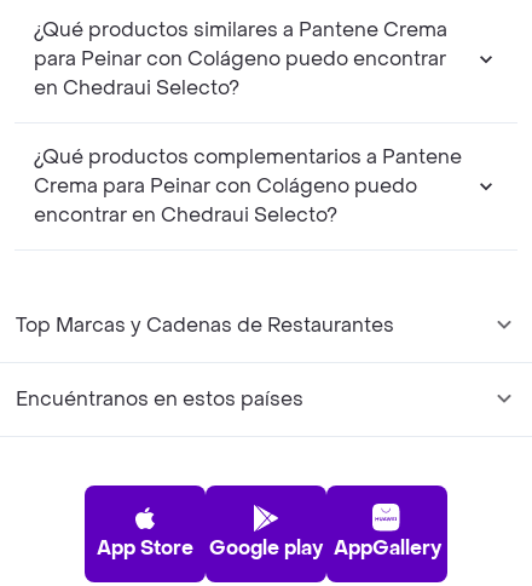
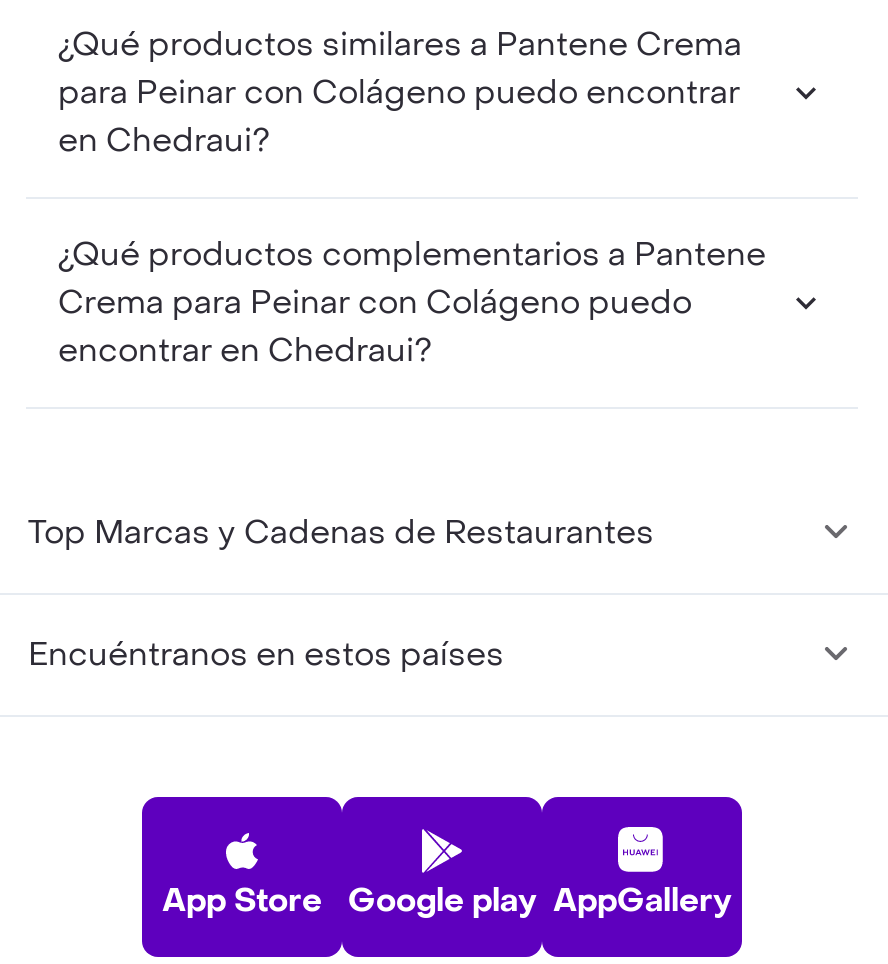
[34,75,239,101] en Chedraui Selecto? -> [58,119,270,161] en Chedraui?
[34,202,337,228] encontrar en Chedraui Selecto? -> [58,329,432,371] encontrar en Chedraui?

